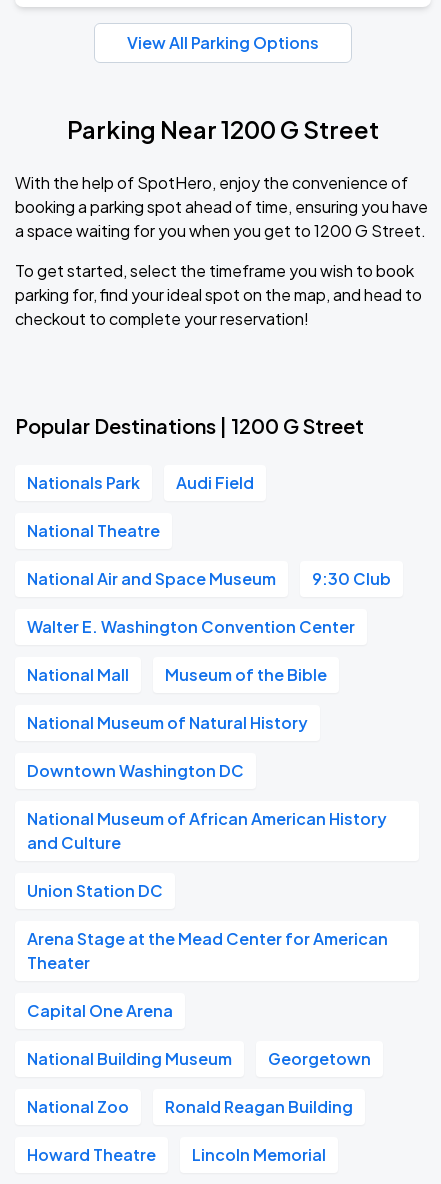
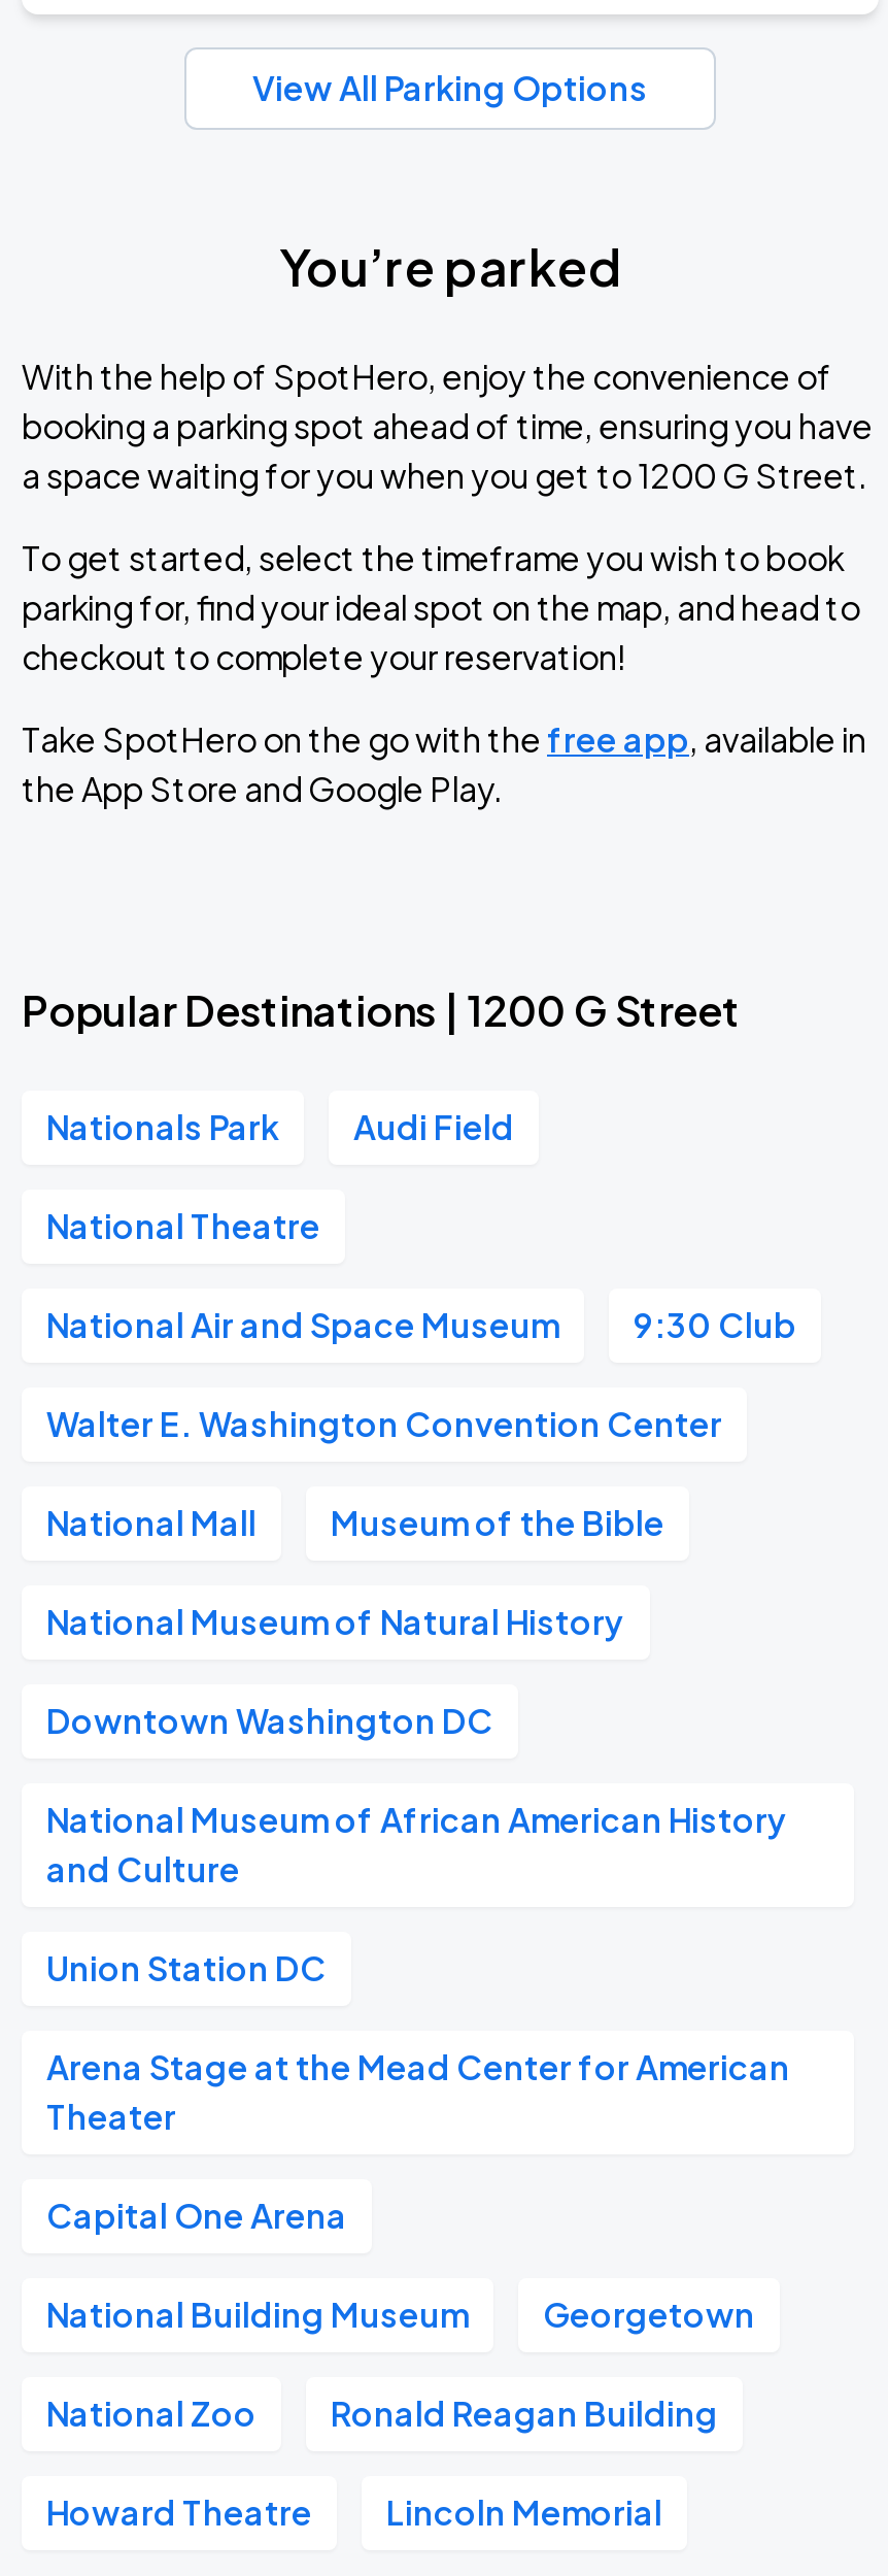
[67,114,379,144] Parking Near 1200 G Street -> [279,235,621,297] You’re parked
none -> [22,717,866,810] Take SpotHero on the go with the free app, available in | the App Store and Google Play.

